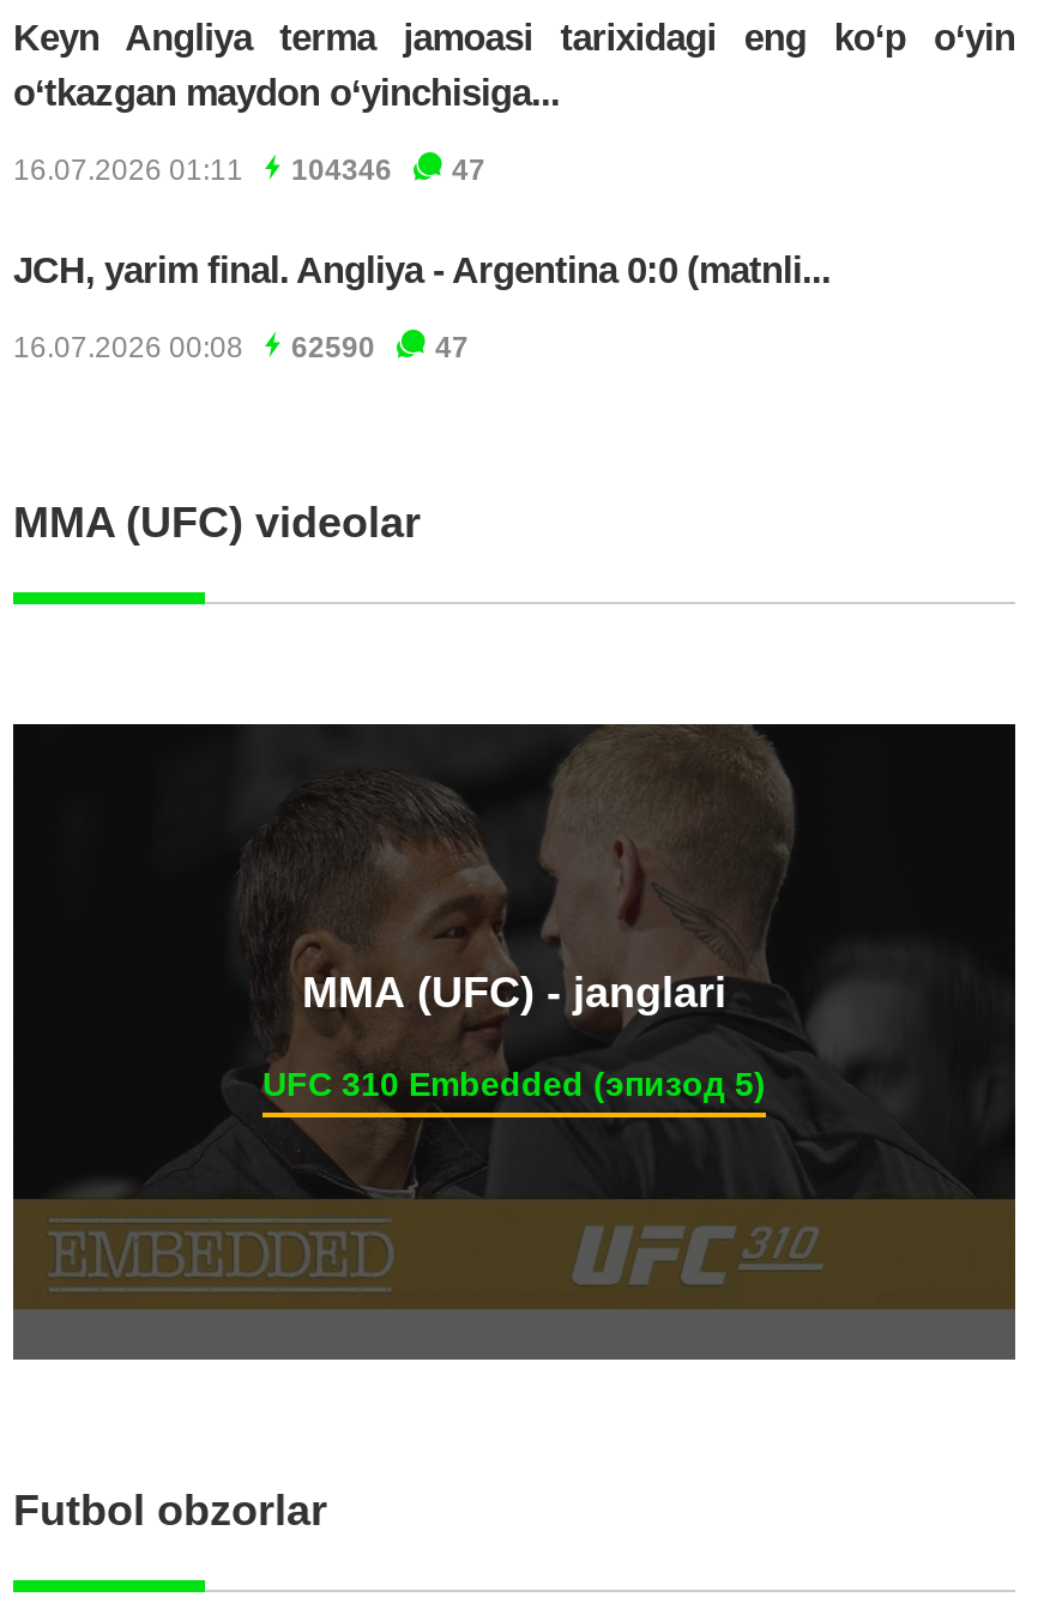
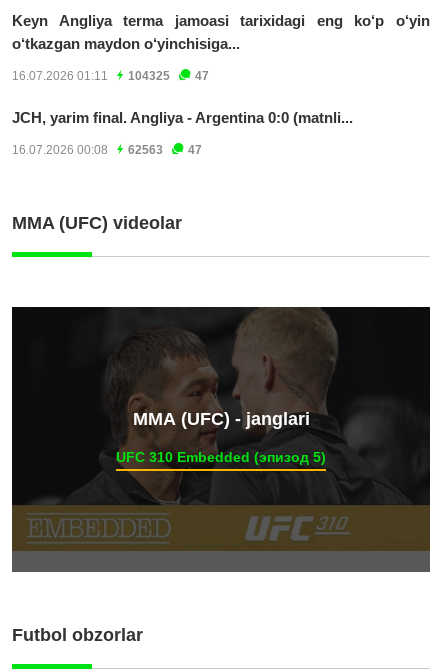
[13,154,485,188] 16.07.2026 01:11 104346 47 -> [12,69,209,83] 16.07.2026 01:11 104325 47
[13,332,469,365] 16.07.2026 00:08 62590 47 -> [12,143,202,157] 16.07.2026 00:08 62563 47

